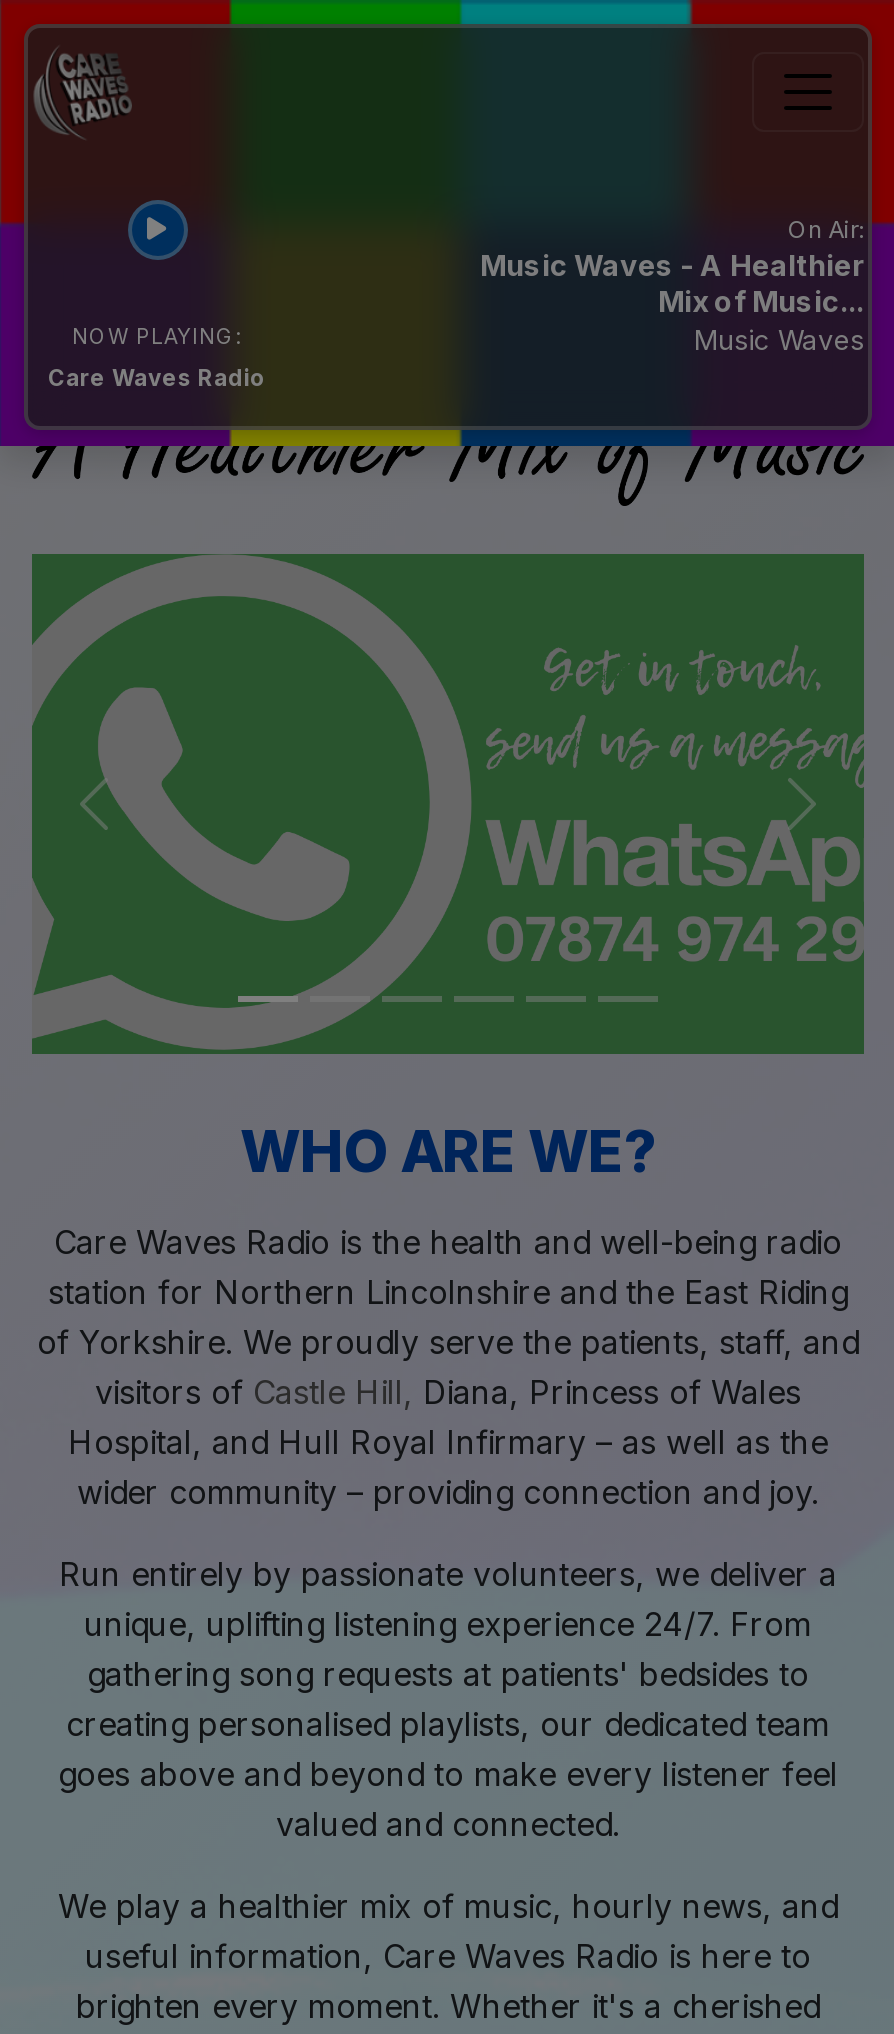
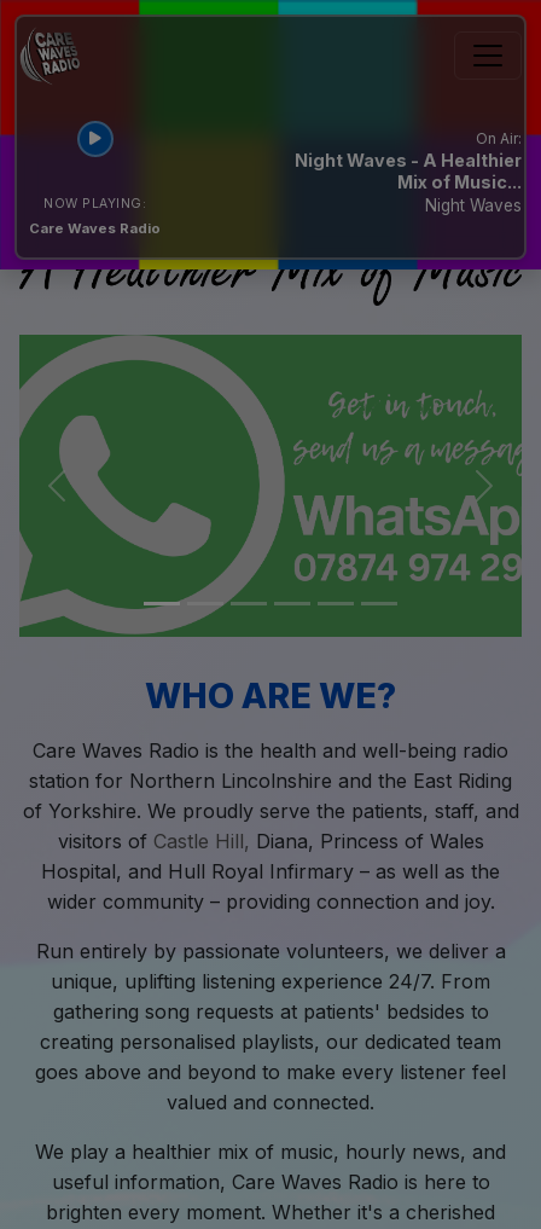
[480,248,864,282] Music Waves - A Healthier -> [295,150,522,170] Night Waves - A Healthier
[694,324,864,356] Music Waves -> [425,196,522,215] Night Waves

